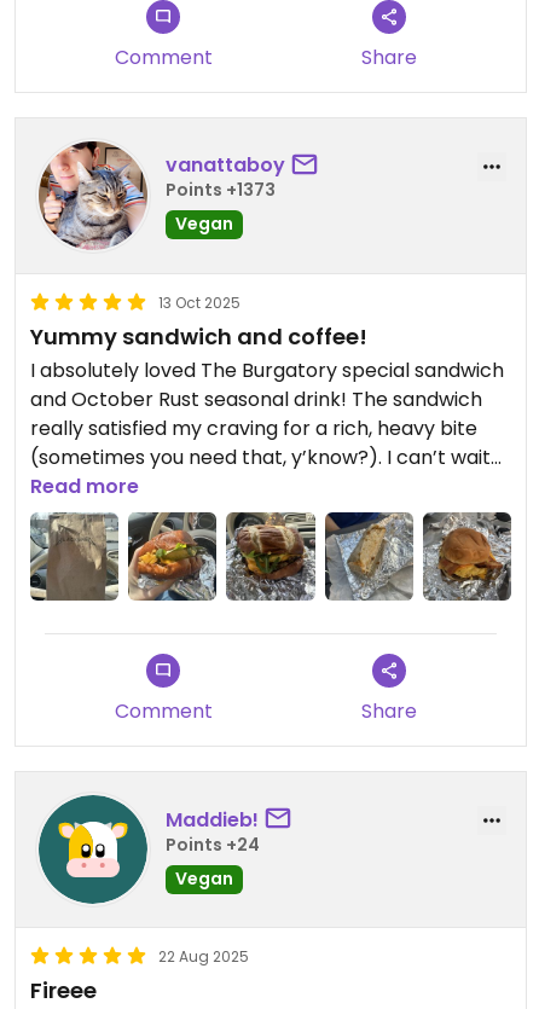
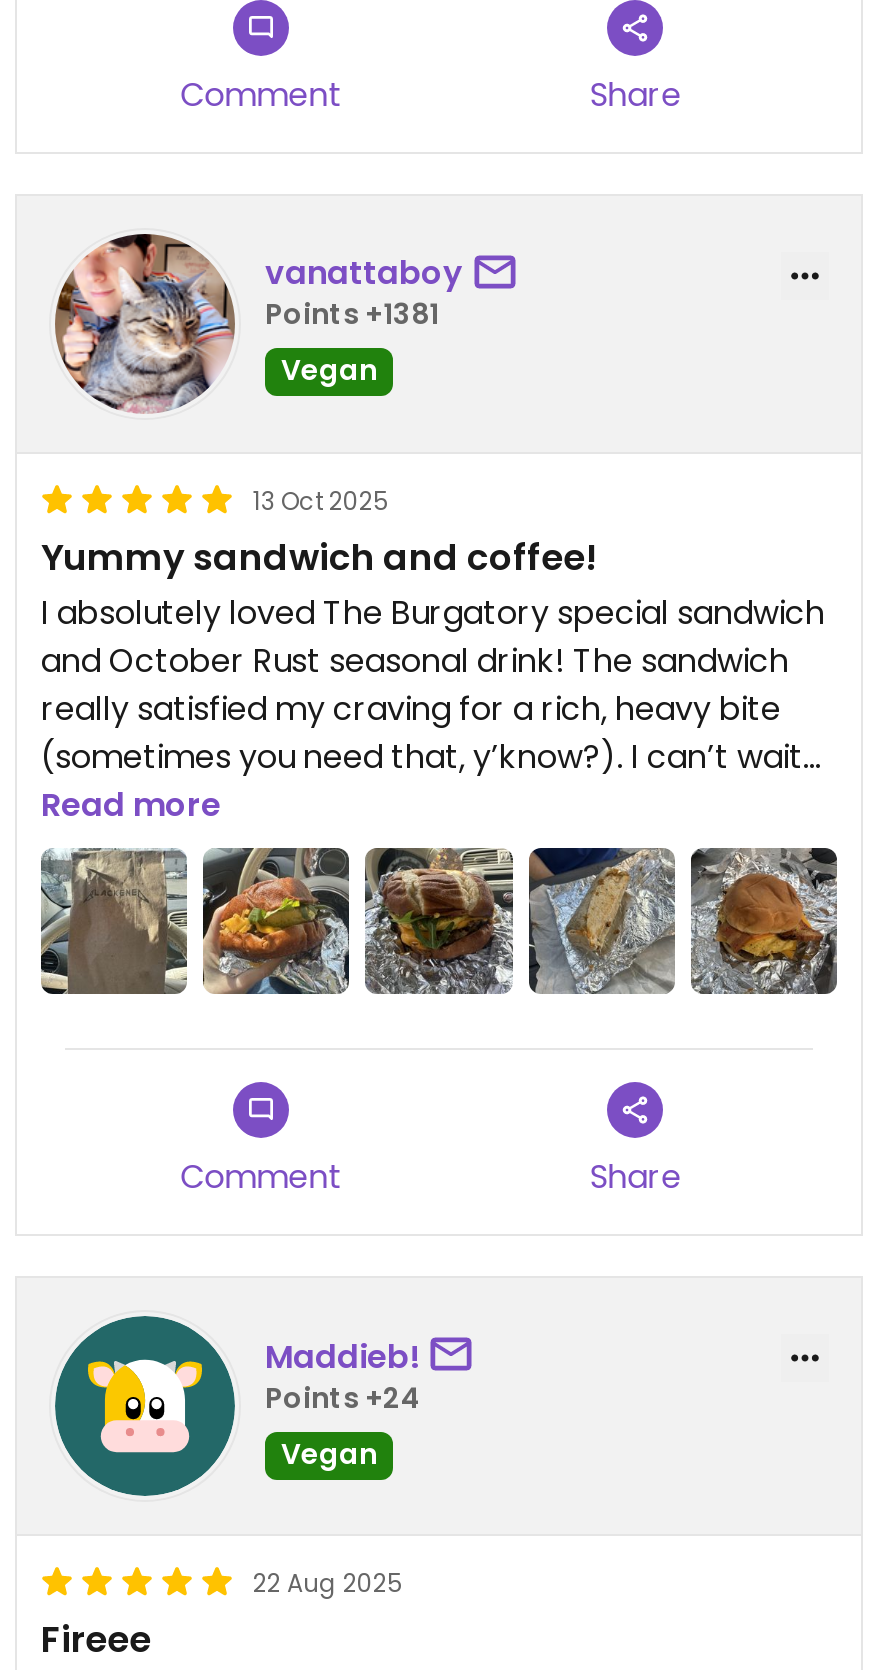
[166,178,276,202] Points +1373 -> [265,295,439,335] Points +1381

